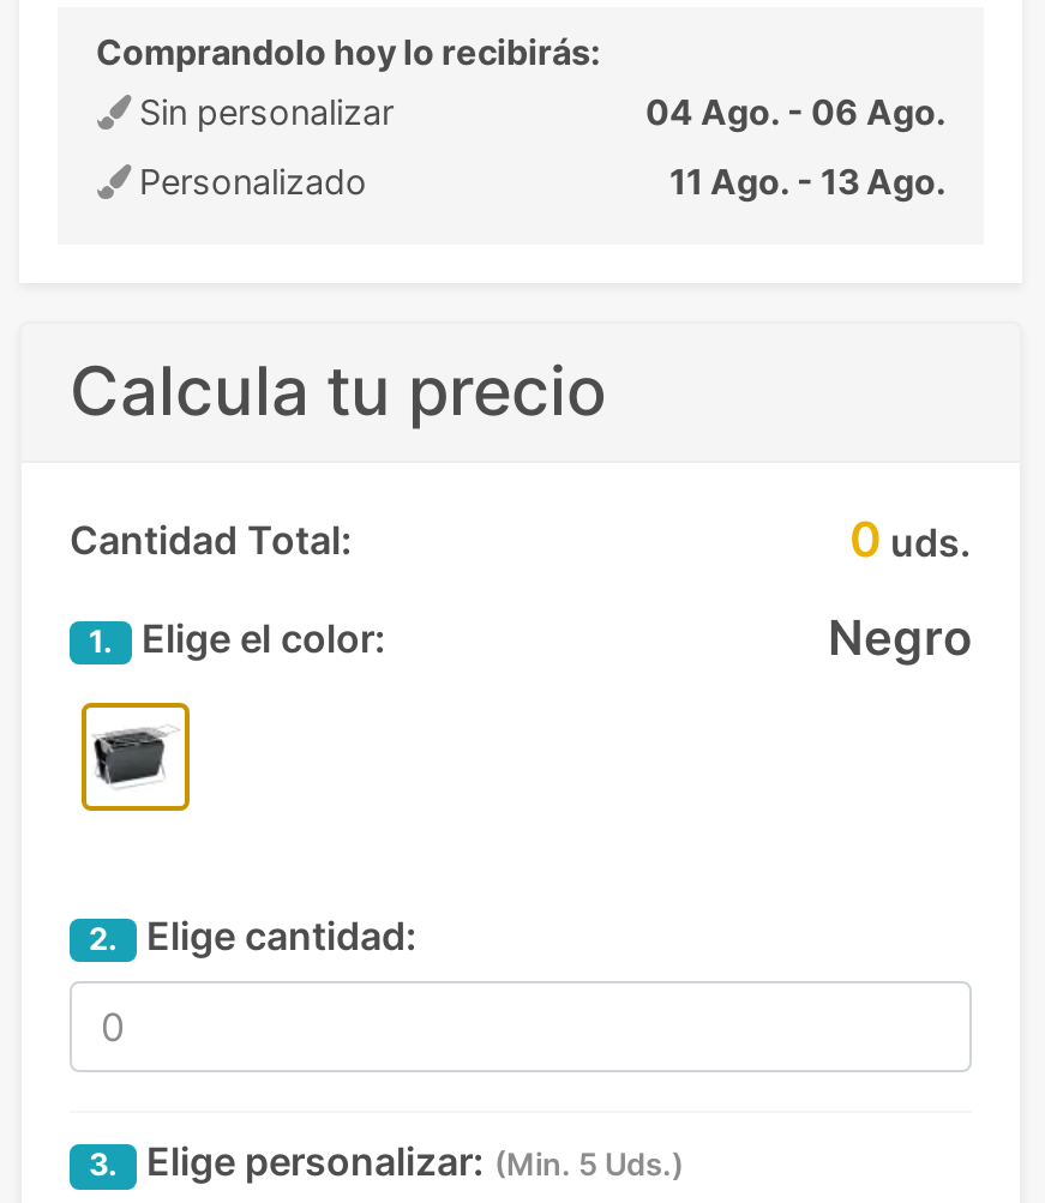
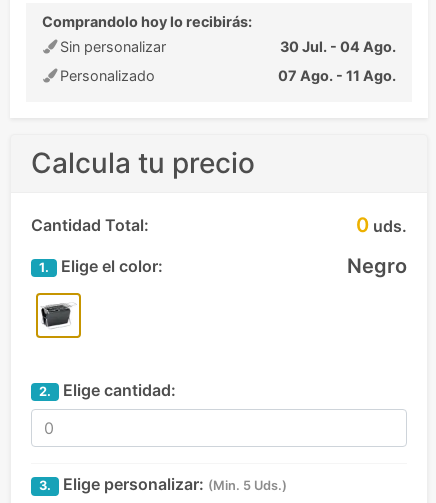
[645,91,945,132] 04 Ago. - 06 Ago. -> [280,38,396,55] 30 Jul. - 04 Ago.
[669,161,945,201] 11 Ago. - 13 Ago. -> [278,67,396,84] 07 Ago. - 11 Ago.

